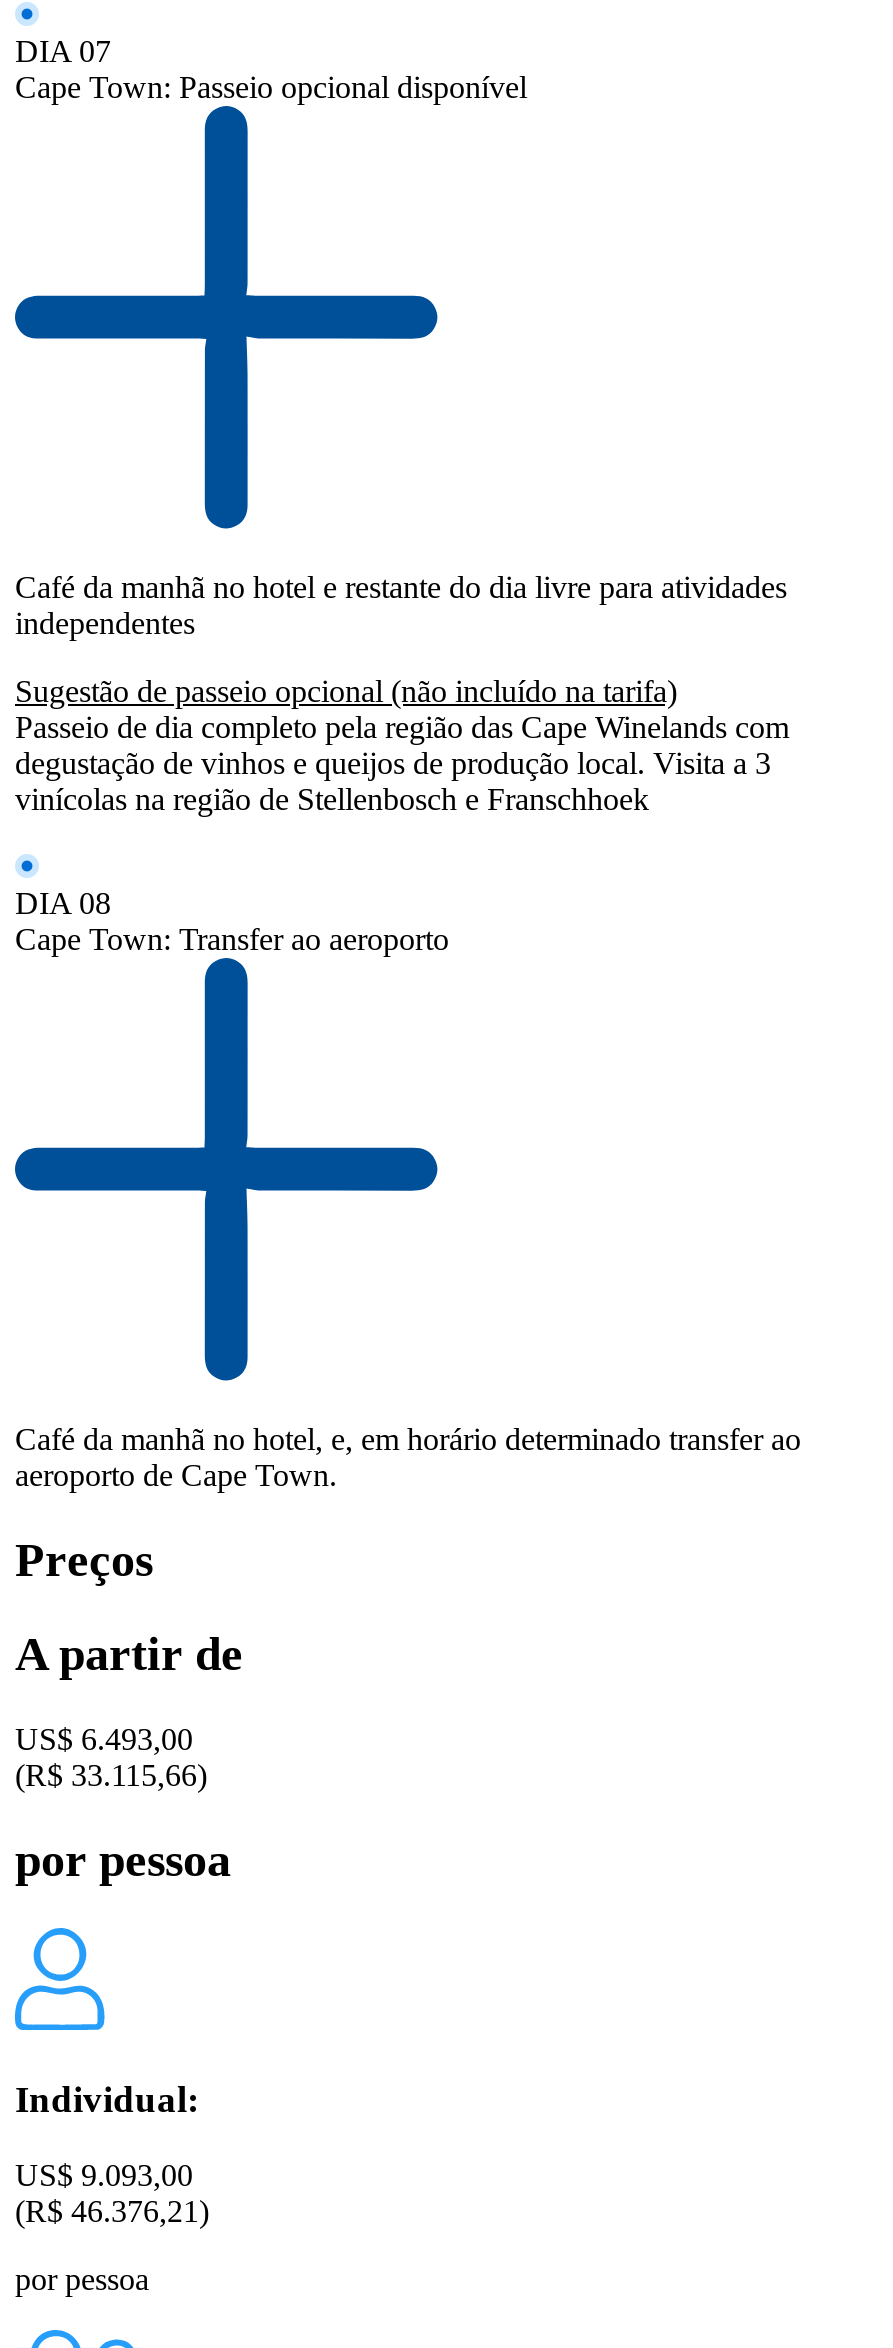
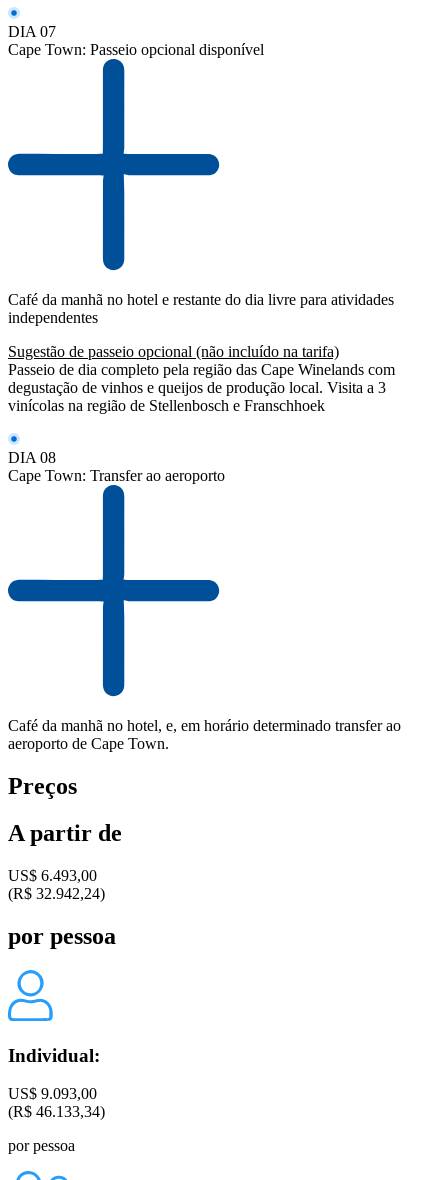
[15,1758,207,1792] (R$ 33.115,66) -> [8,885,105,902] (R$ 32.942,24)
[15,2195,209,2229] (R$ 46.376,21) -> [8,1103,105,1120] (R$ 46.133,34)

